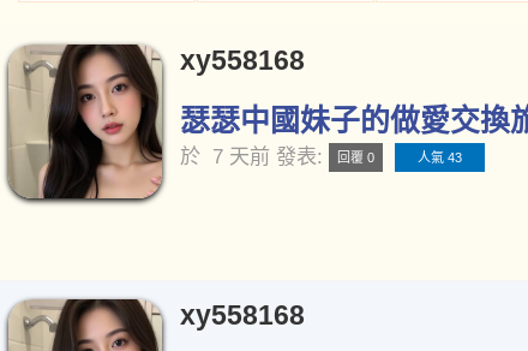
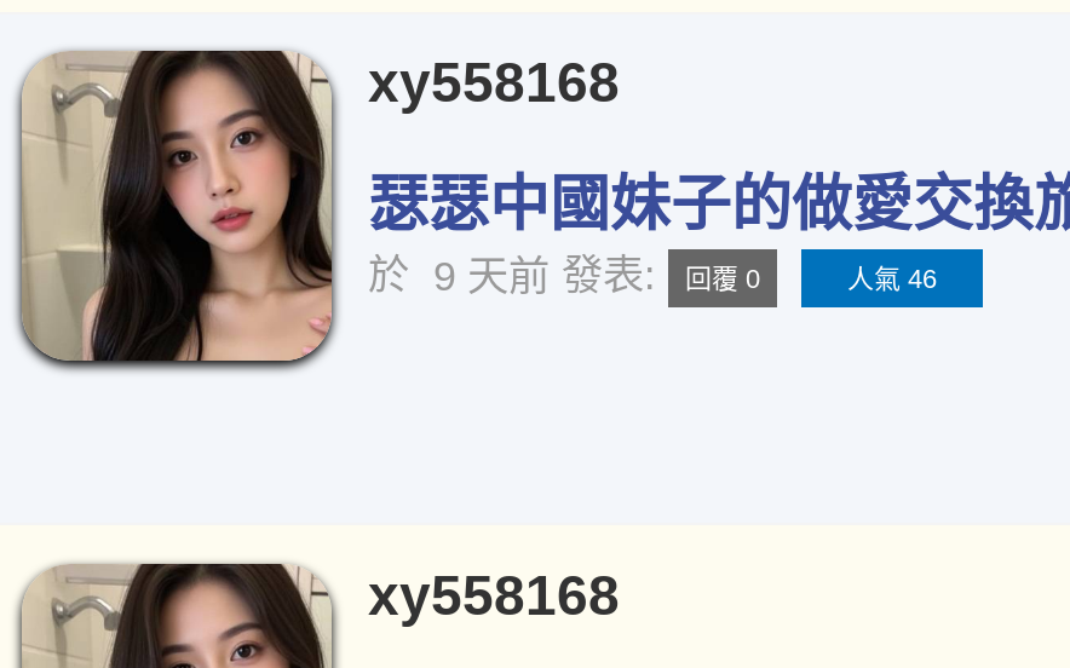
[180,144,374,168] 於7 天前發表: 回覆 0 -> [368,250,760,299] 於9 天前發表: 回覆 0
[418,150,462,165] 人氣 43 -> [847,264,937,293] 人氣 46

